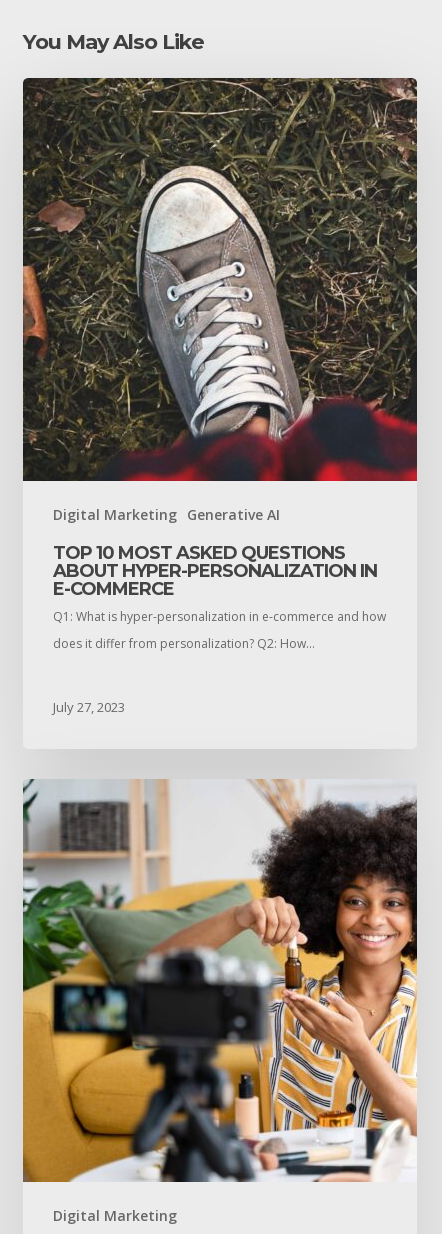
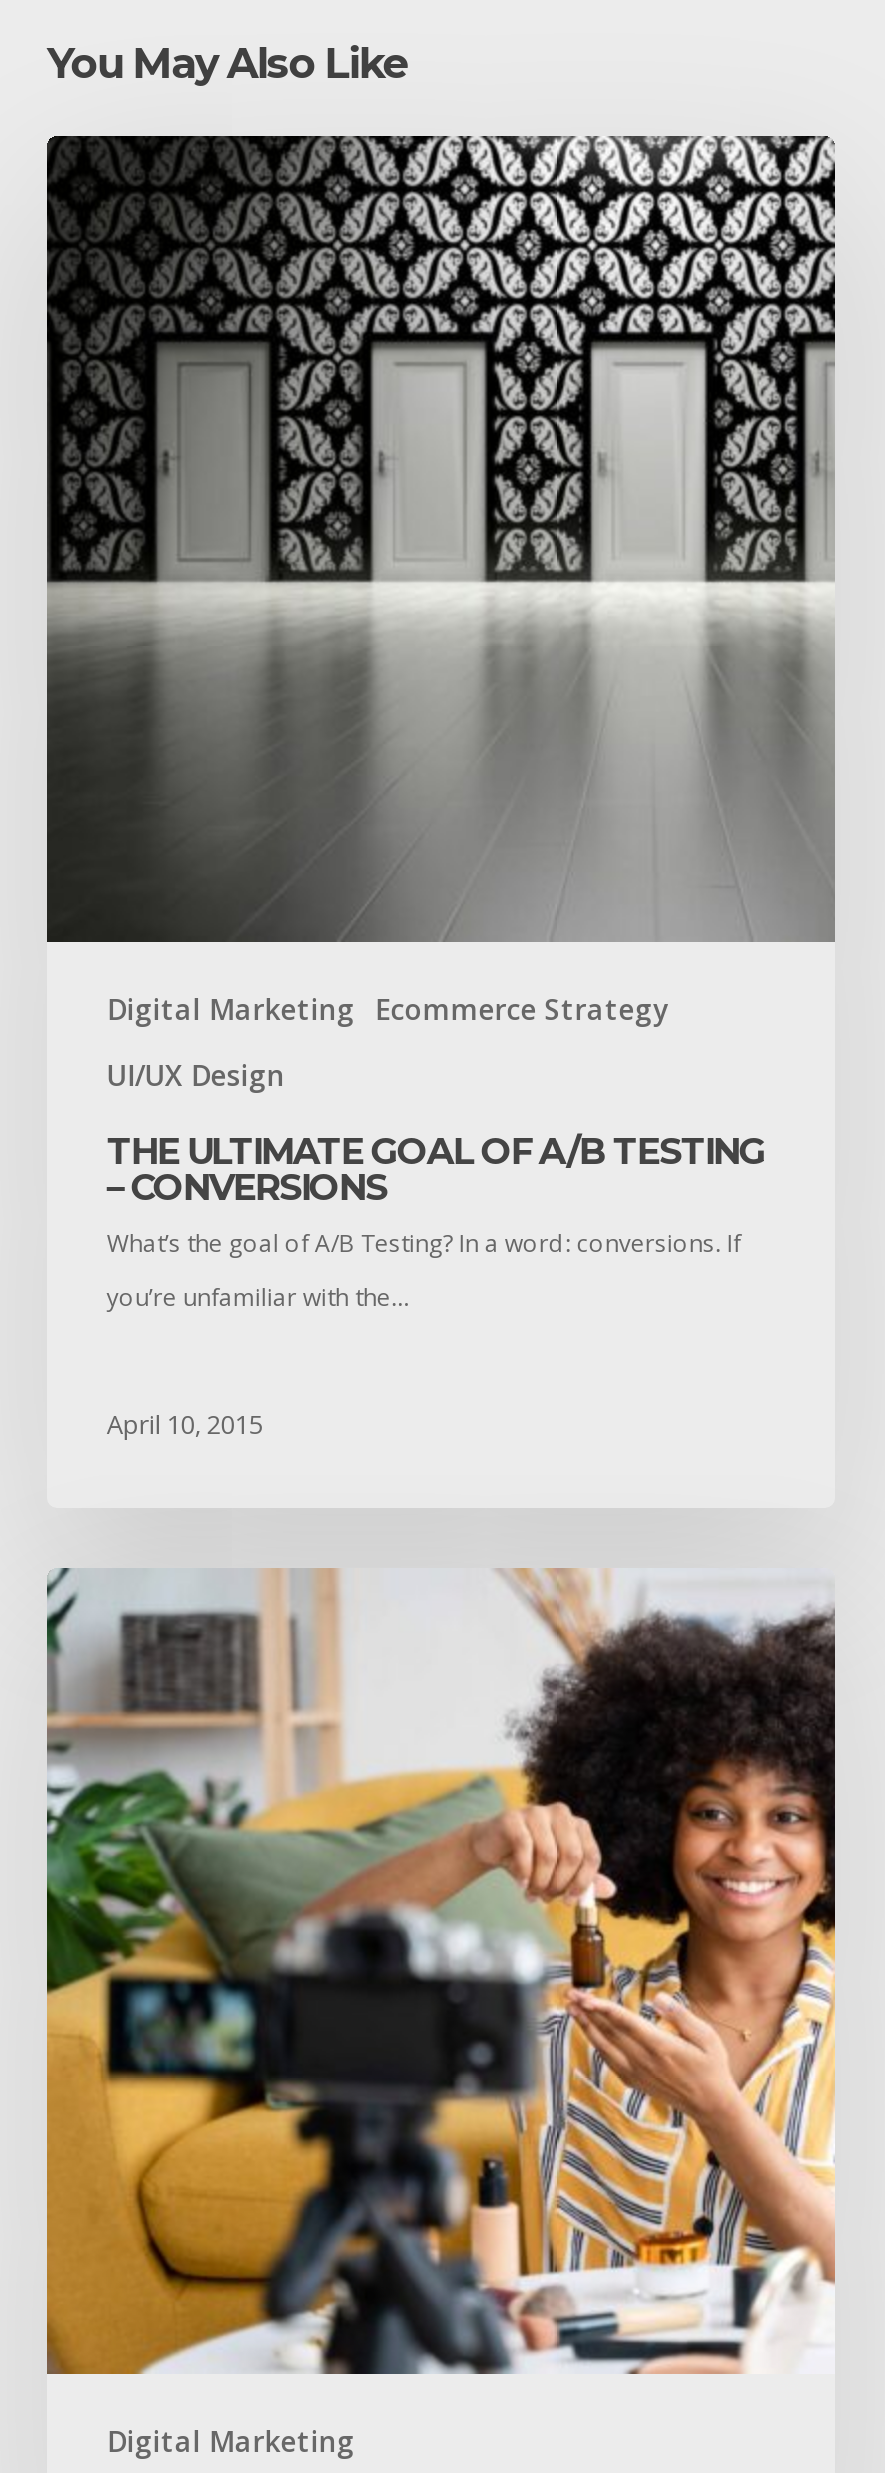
[22,77,418,651] [image] | Digital Marketing Generative AI | TOP 10 MOST ASKED QUESTIONS | ABOUT HYPER-PERSONALIZATION IN | E-COMMERCE | Q1: What is hyper-personalization in e-commerce and how | does it differ from personalization? Q2: How… -> [45,136,835,1313] [image] | Digital Marketing Ecommerce Strategy | UI/UX Design | THE ULTIMATE GOAL OF A/B TESTING | – CONVERSIONS | What’s the goal of A/B Testing? In a word: conversions. If | you’re unfamiliar with the…
[53,697,125,715] July 27, 2023 -> [107,1405,263,1441] April 10, 2015

